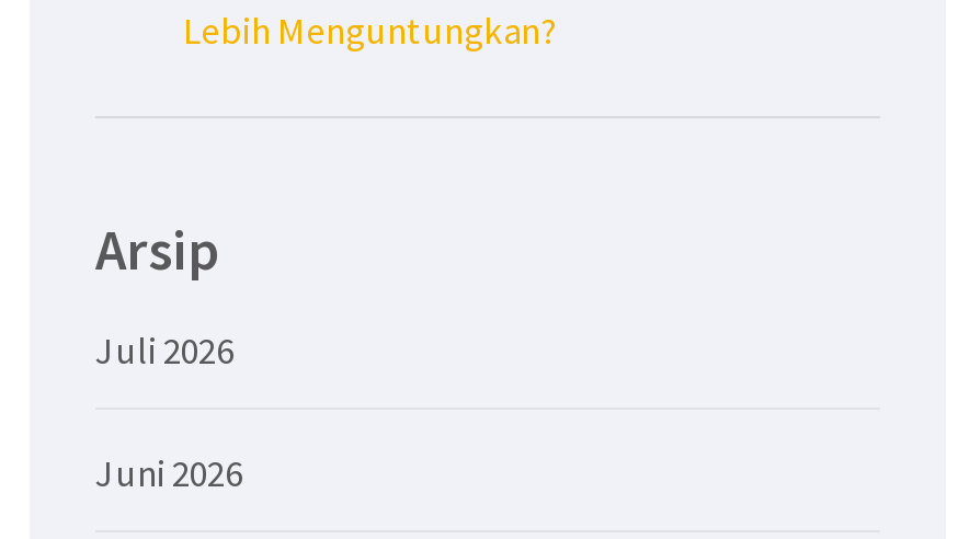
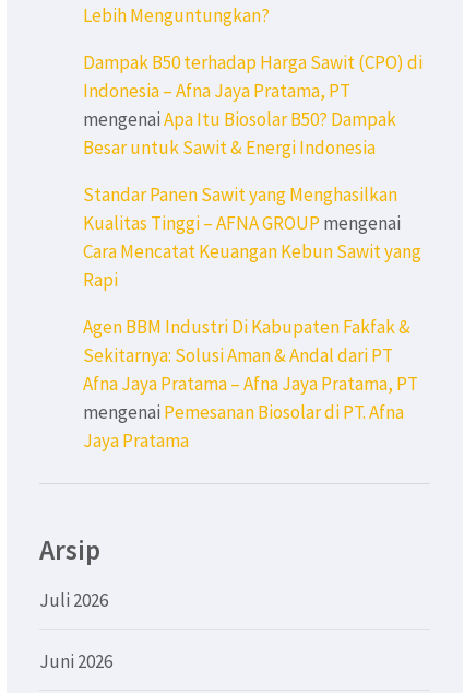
none -> [83,50,423,453] Dampak B50 terhadap Harga Sawit (CPO) di | Indonesia – Afna Jaya Pratama, PT | mengenai Apa Itu Biosolar B50? Dampak | Besar untuk Sawit & Energi Indonesia | Standar Panen Sawit yang Menghasilkan | Kualitas Tinggi – AFNA GROUP mengenai | Cara Mencatat Keuangan Kebun Sawit yang | Rapi | Agen BBM Industri Di Kabupaten Fakfak & | Sekitarnya: Solusi Aman & Andal dari PT | Afna Jaya Pratama – Afna Jaya Pratama, PT | mengenai Pemesanan Biosolar di PT. Afna | Jaya Pratama

